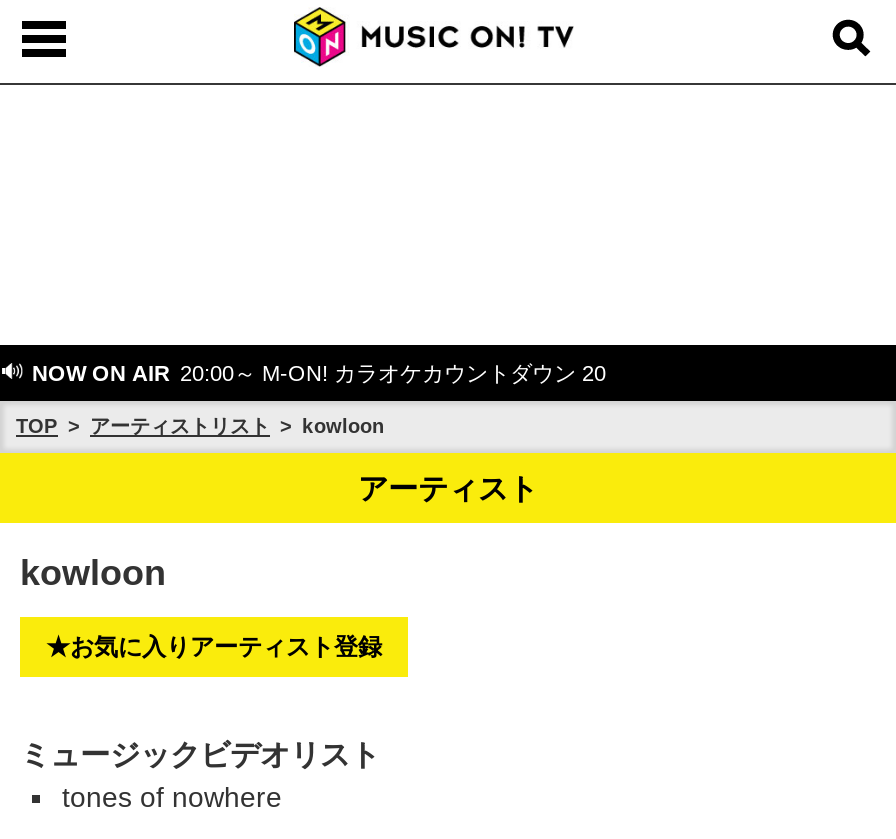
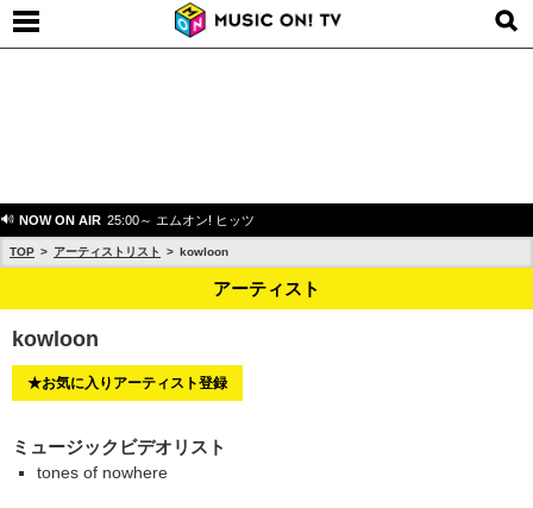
[26,361,606,385] NOW ON AIR 20:00～ M-ON! カラオケカウントダウン 20 -> [15,213,255,227] NOW ON AIR 25:00～ エムオン! ヒッツ

